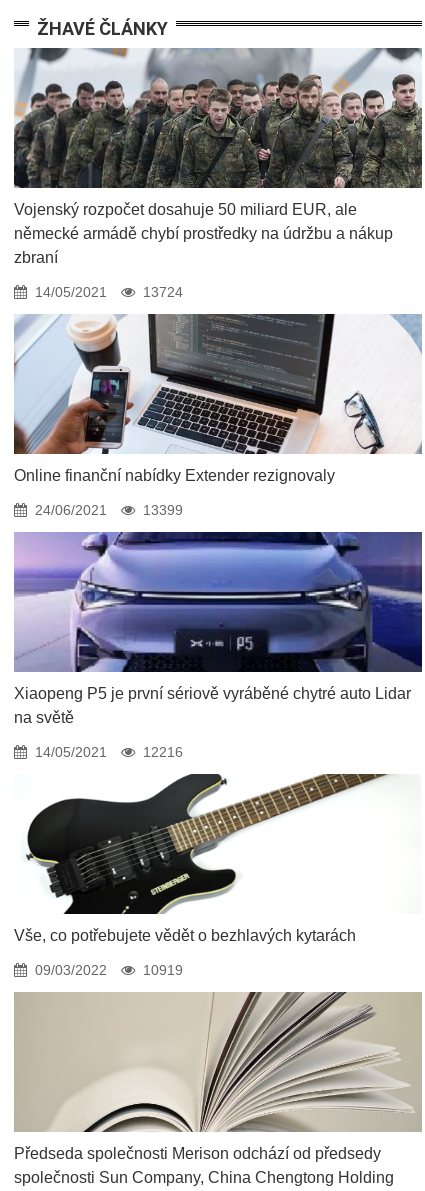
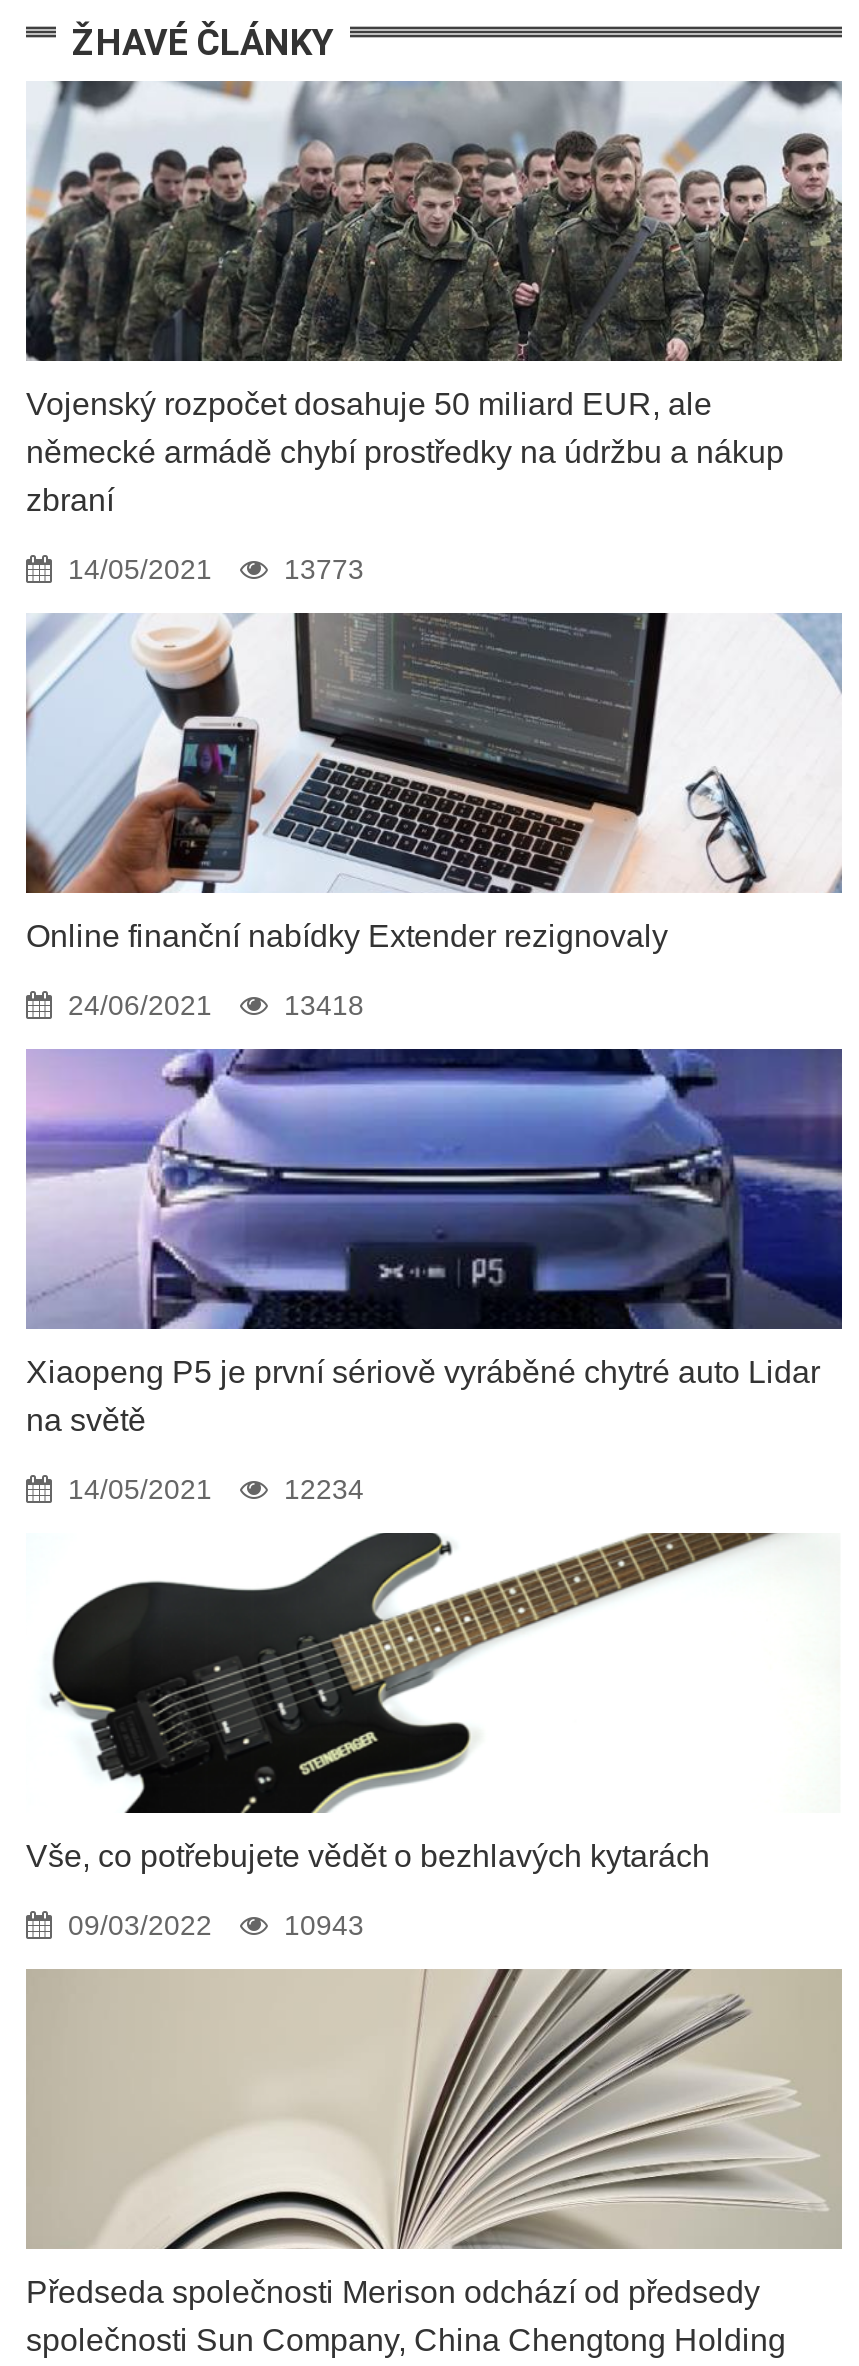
[143,284,183,300] 13724 -> [284,554,364,586] 13773
[143,502,183,518] 13399 -> [284,990,364,1022] 13418
[143,744,183,760] 12216 -> [284,1474,364,1506] 12234
[143,962,183,978] 10919 -> [284,1910,364,1942] 10943

